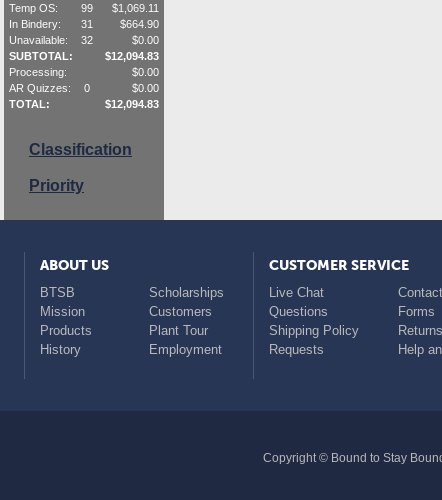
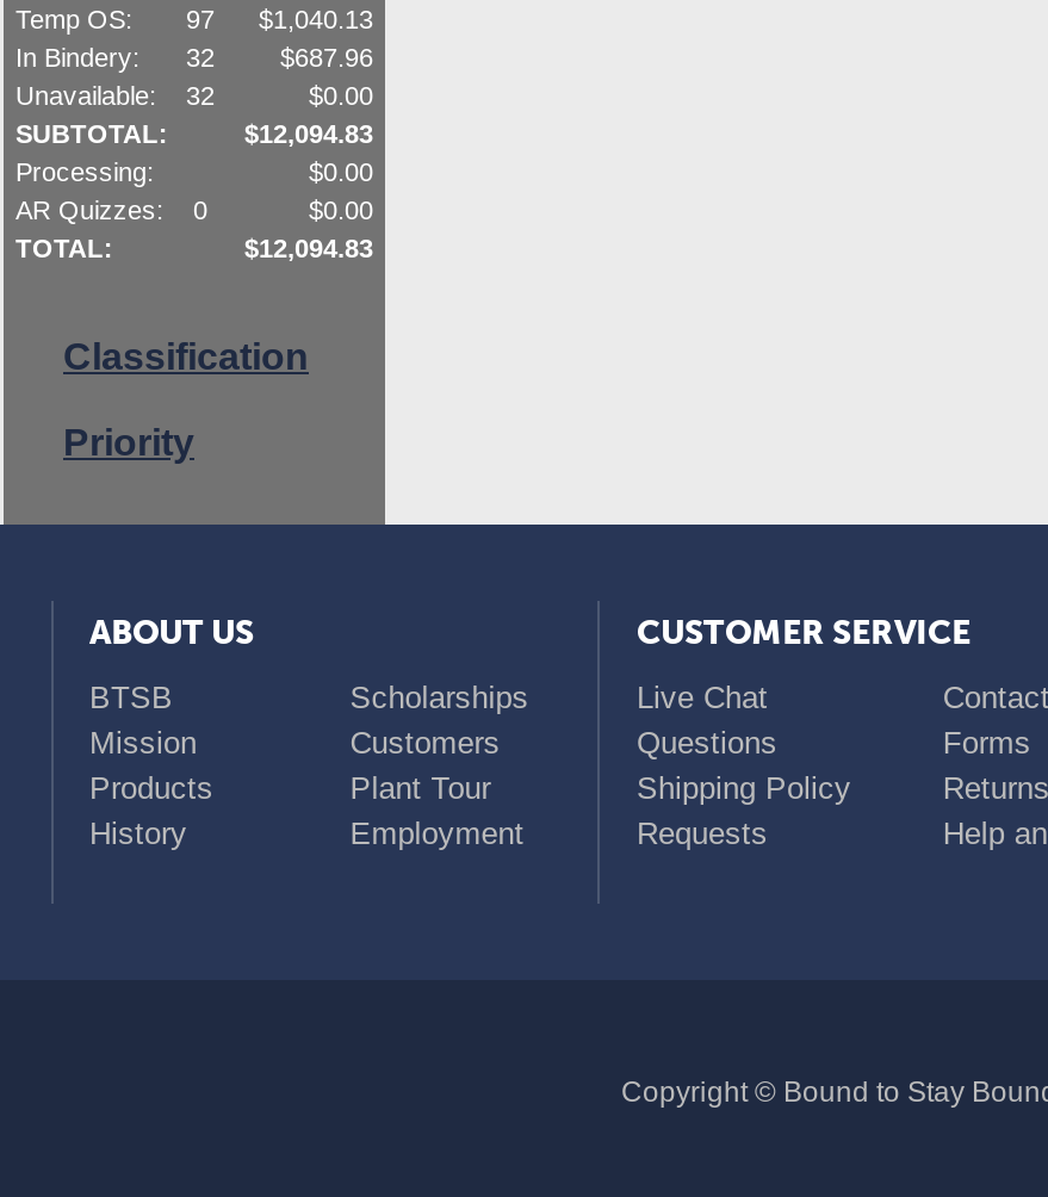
[80,2,92,14] 99 -> [186,5,215,34] 97
[112,2,159,14] $1,069.11 -> [259,5,373,34] $1,040.13
[9,18,92,30] In Bindery: 31 -> [15,44,215,72] In Bindery: 32
[120,18,159,30] $664.90 -> [280,44,373,72] $687.96

